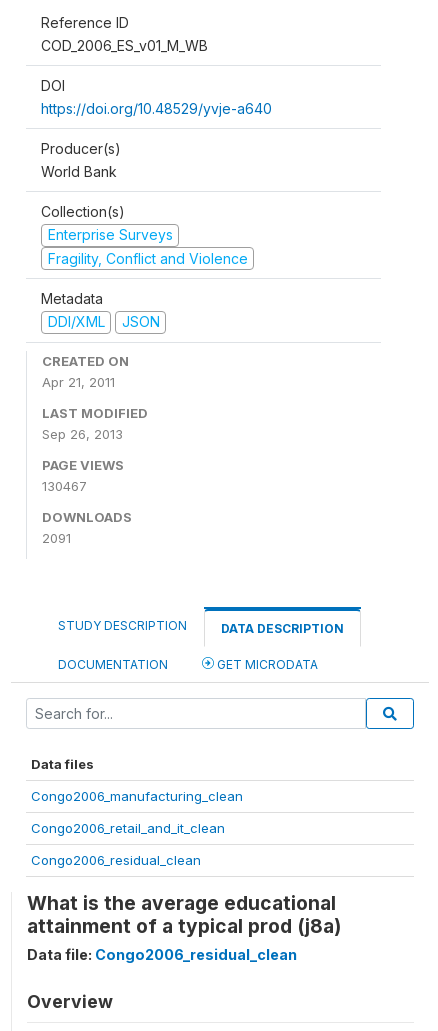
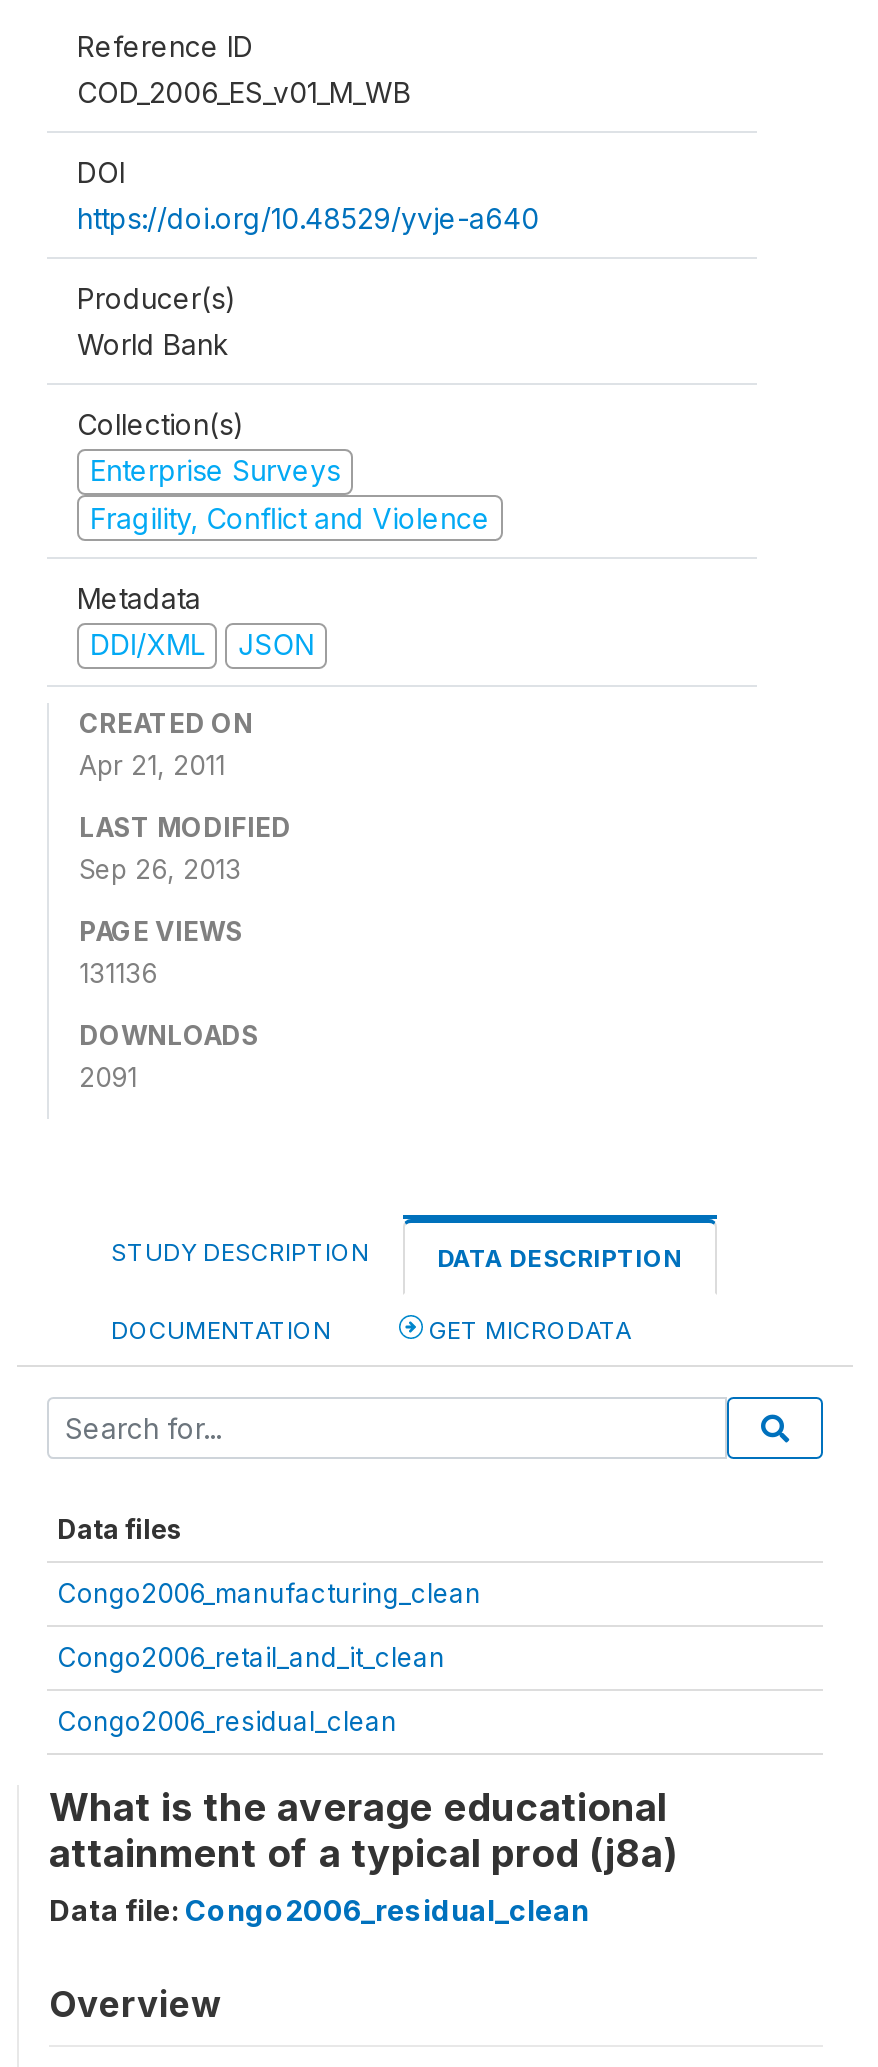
[42,477,87,493] 130467 -> [79,956,157,988] 131136

